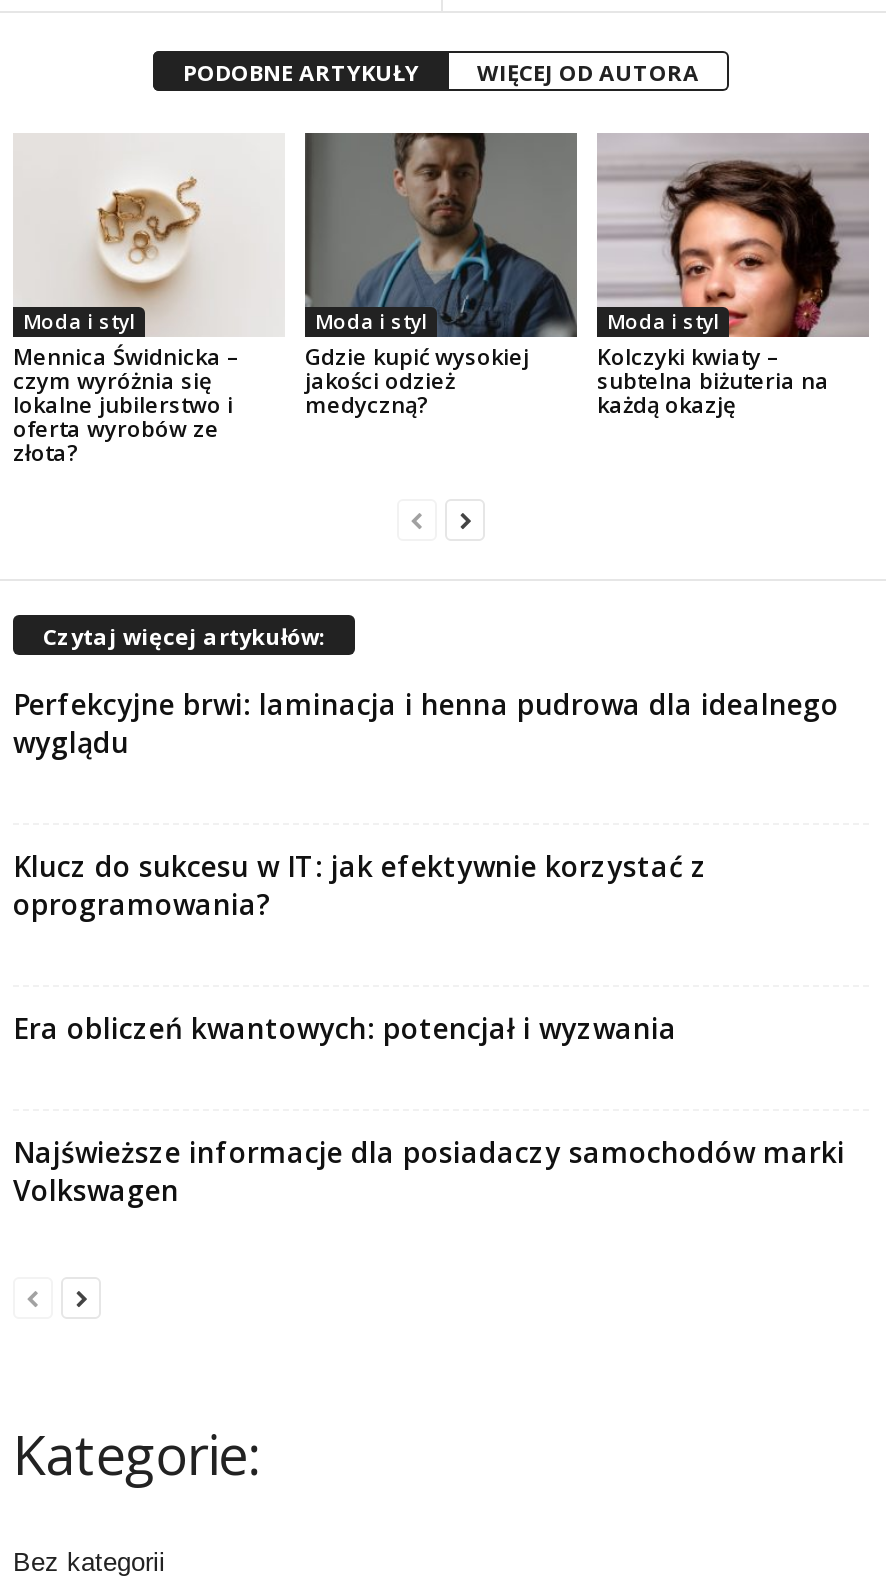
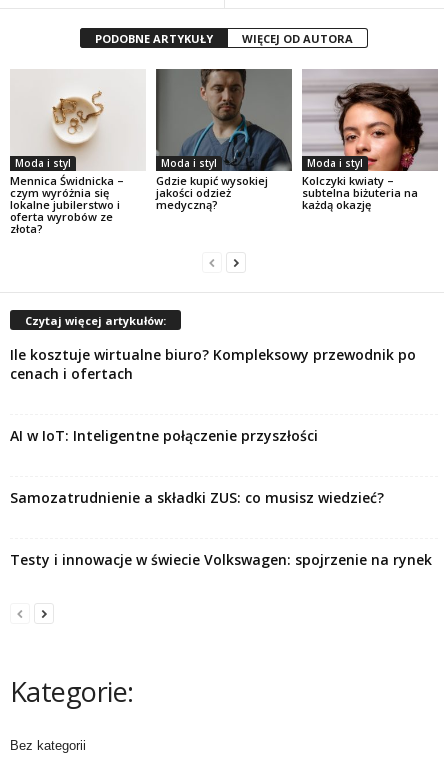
[13,684,839,760] Perfekcyjne brwi: laminacja i henna pudrowa dla idealnego | wyglądu -> [10,345,416,383] Ile kosztuje wirtualne biuro? Kompleksowy przewodnik po | cenach i ofertach
[13,846,707,922] Klucz do sukcesu w IT: jak efektywnie korzystać z | oprogramowania? -> [10,426,318,445] AI w IoT: Inteligentne połączenie przyszłości
[13,1008,677,1046] Era obliczeń kwantowych: potencjał i wyzwania -> [10,488,384,507] Samozatrudnienie a składki ZUS: co musisz wiedzieć?
[13,1132,845,1208] Najświeższe informacje dla posiadaczy samochodów marki | Volkswagen -> [10,550,432,569] Testy i innowacje w świecie Volkswagen: spojrzenie na rynek

